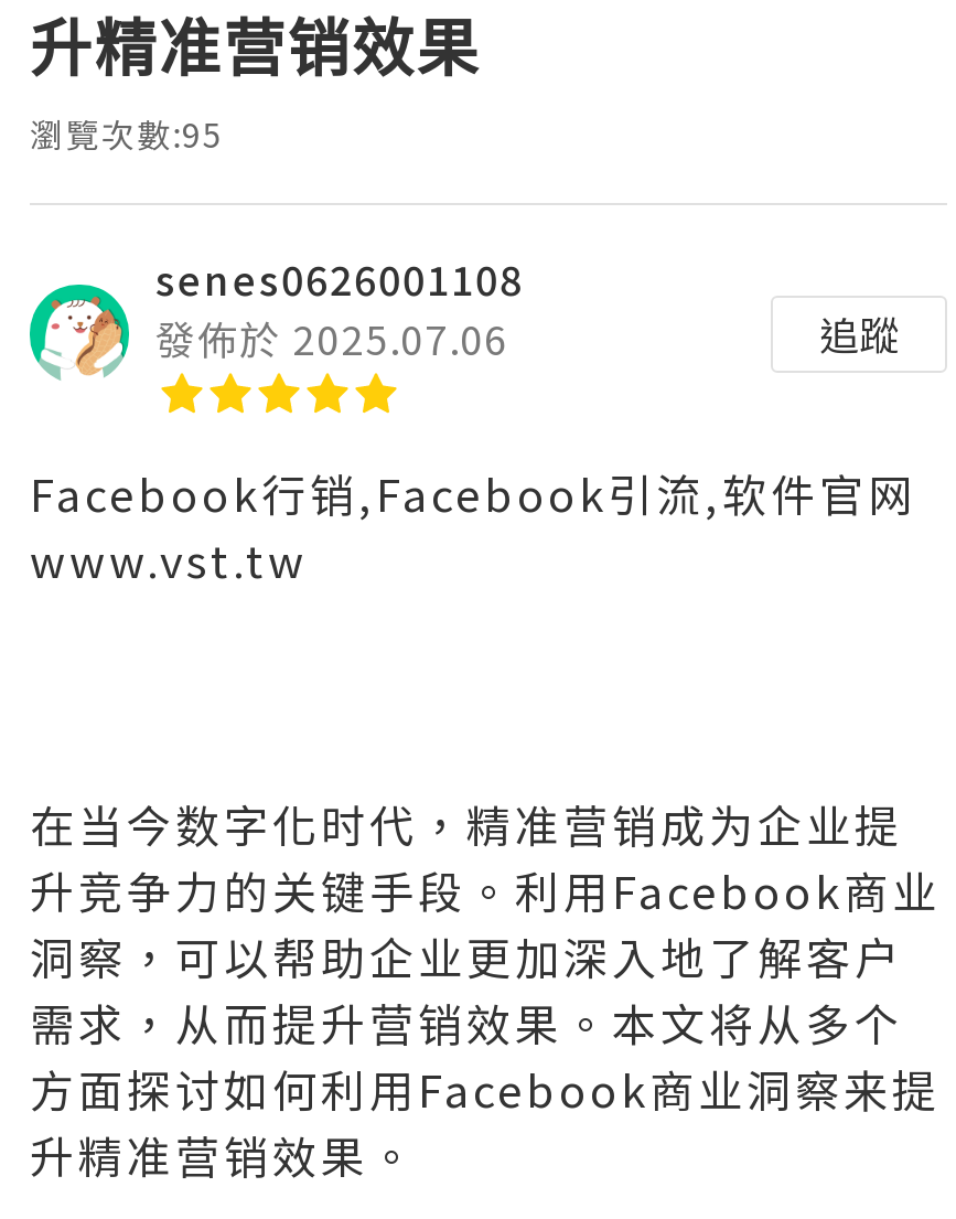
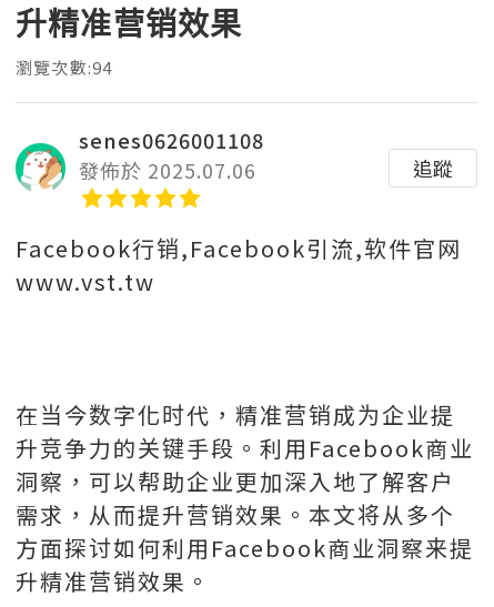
[30,111,223,157] 瀏覽次數:95 -> [16,56,113,79] 瀏覽次數:94

